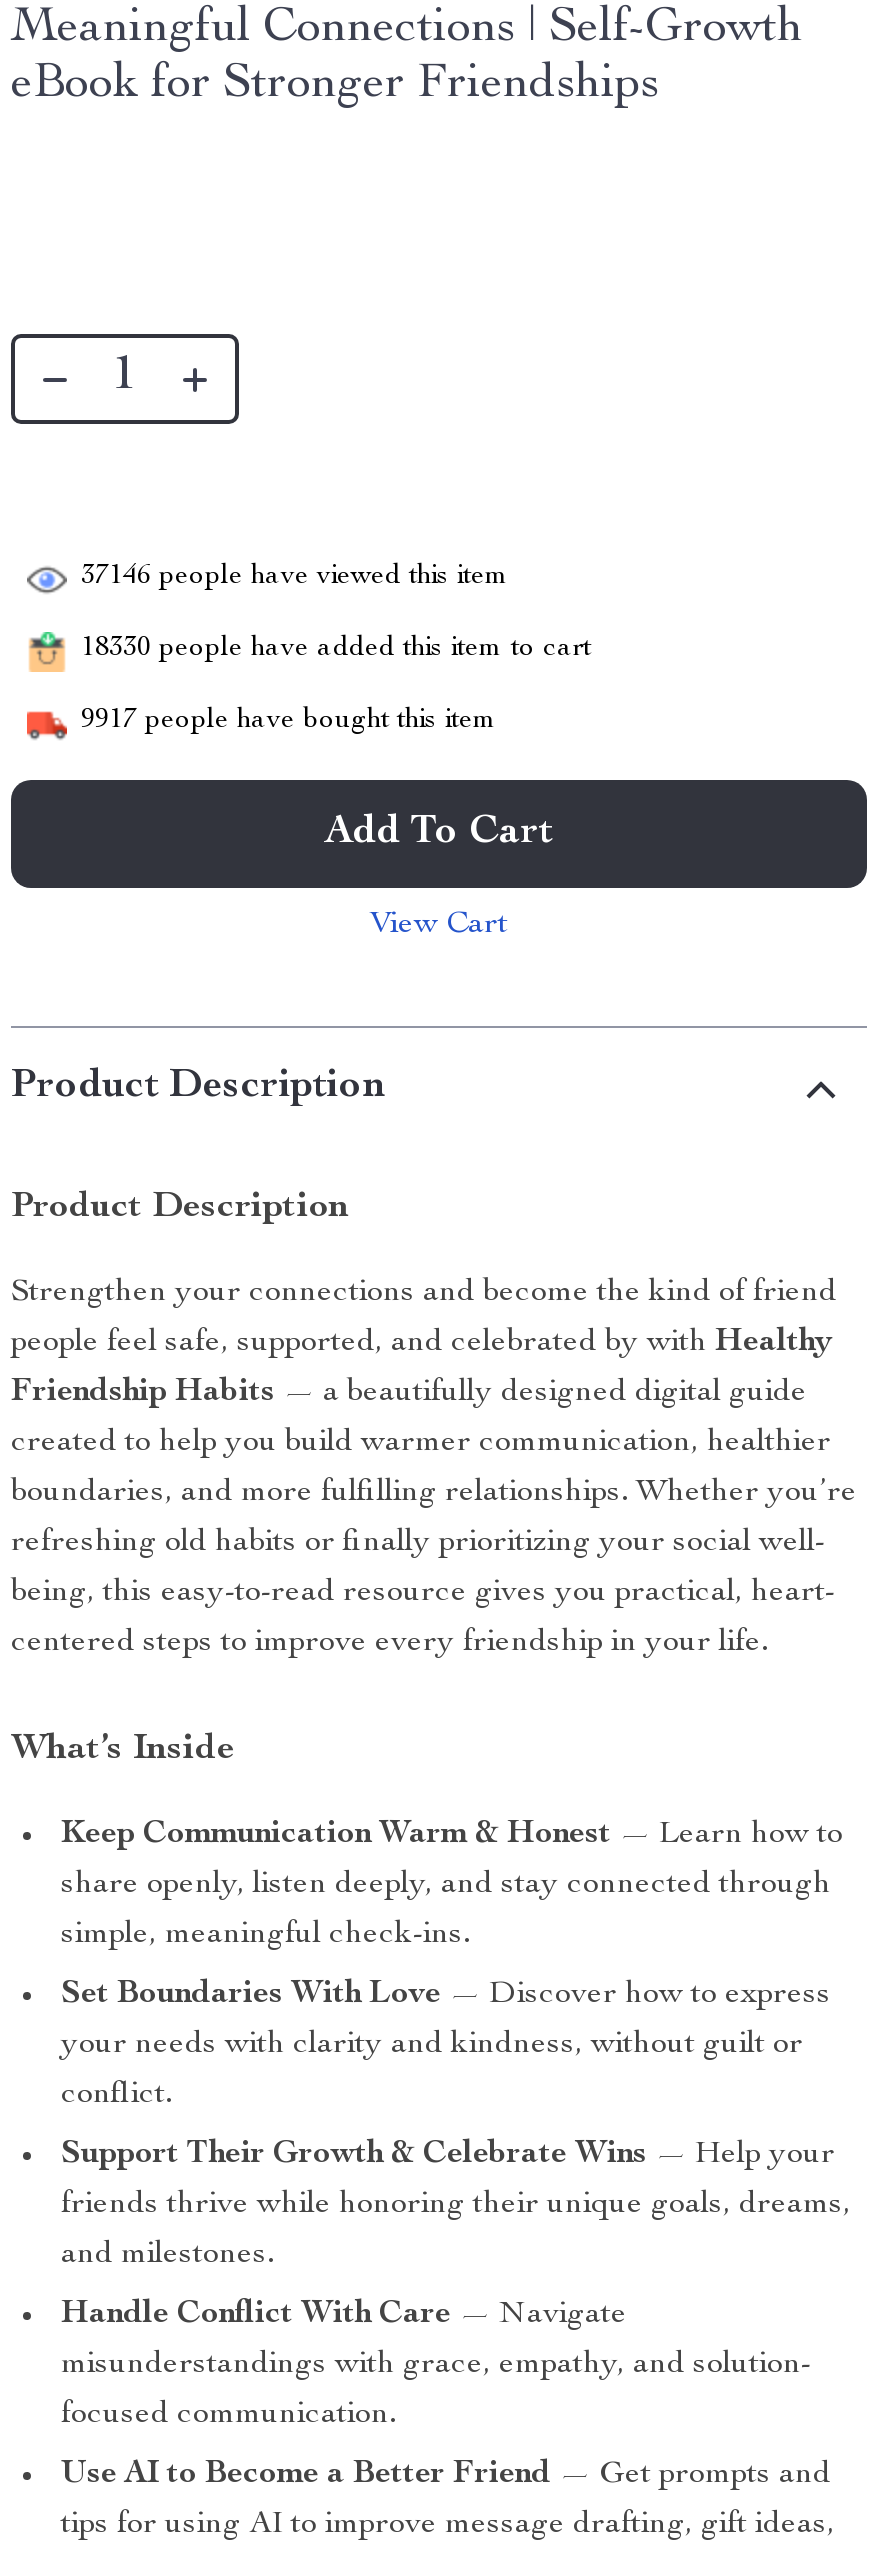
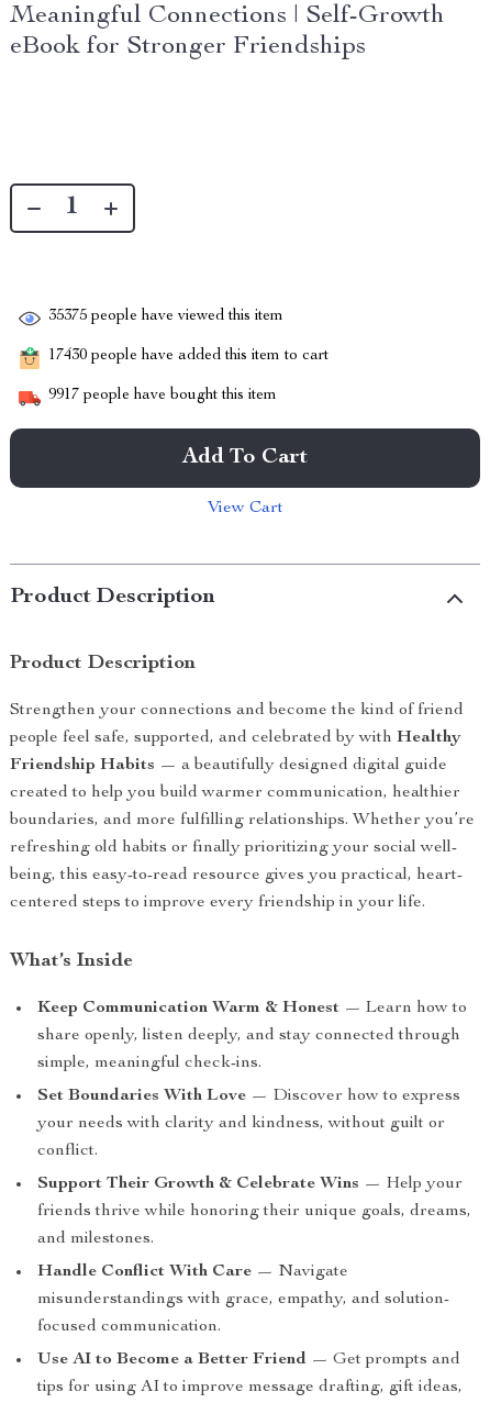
[81,563,509,591] 37146 people have viewed this item -> [48,309,283,324] 35375 people have viewed this item
[81,635,591,663] 18330 people have added this item to cart -> [48,349,328,364] 17430 people have added this item to cart

